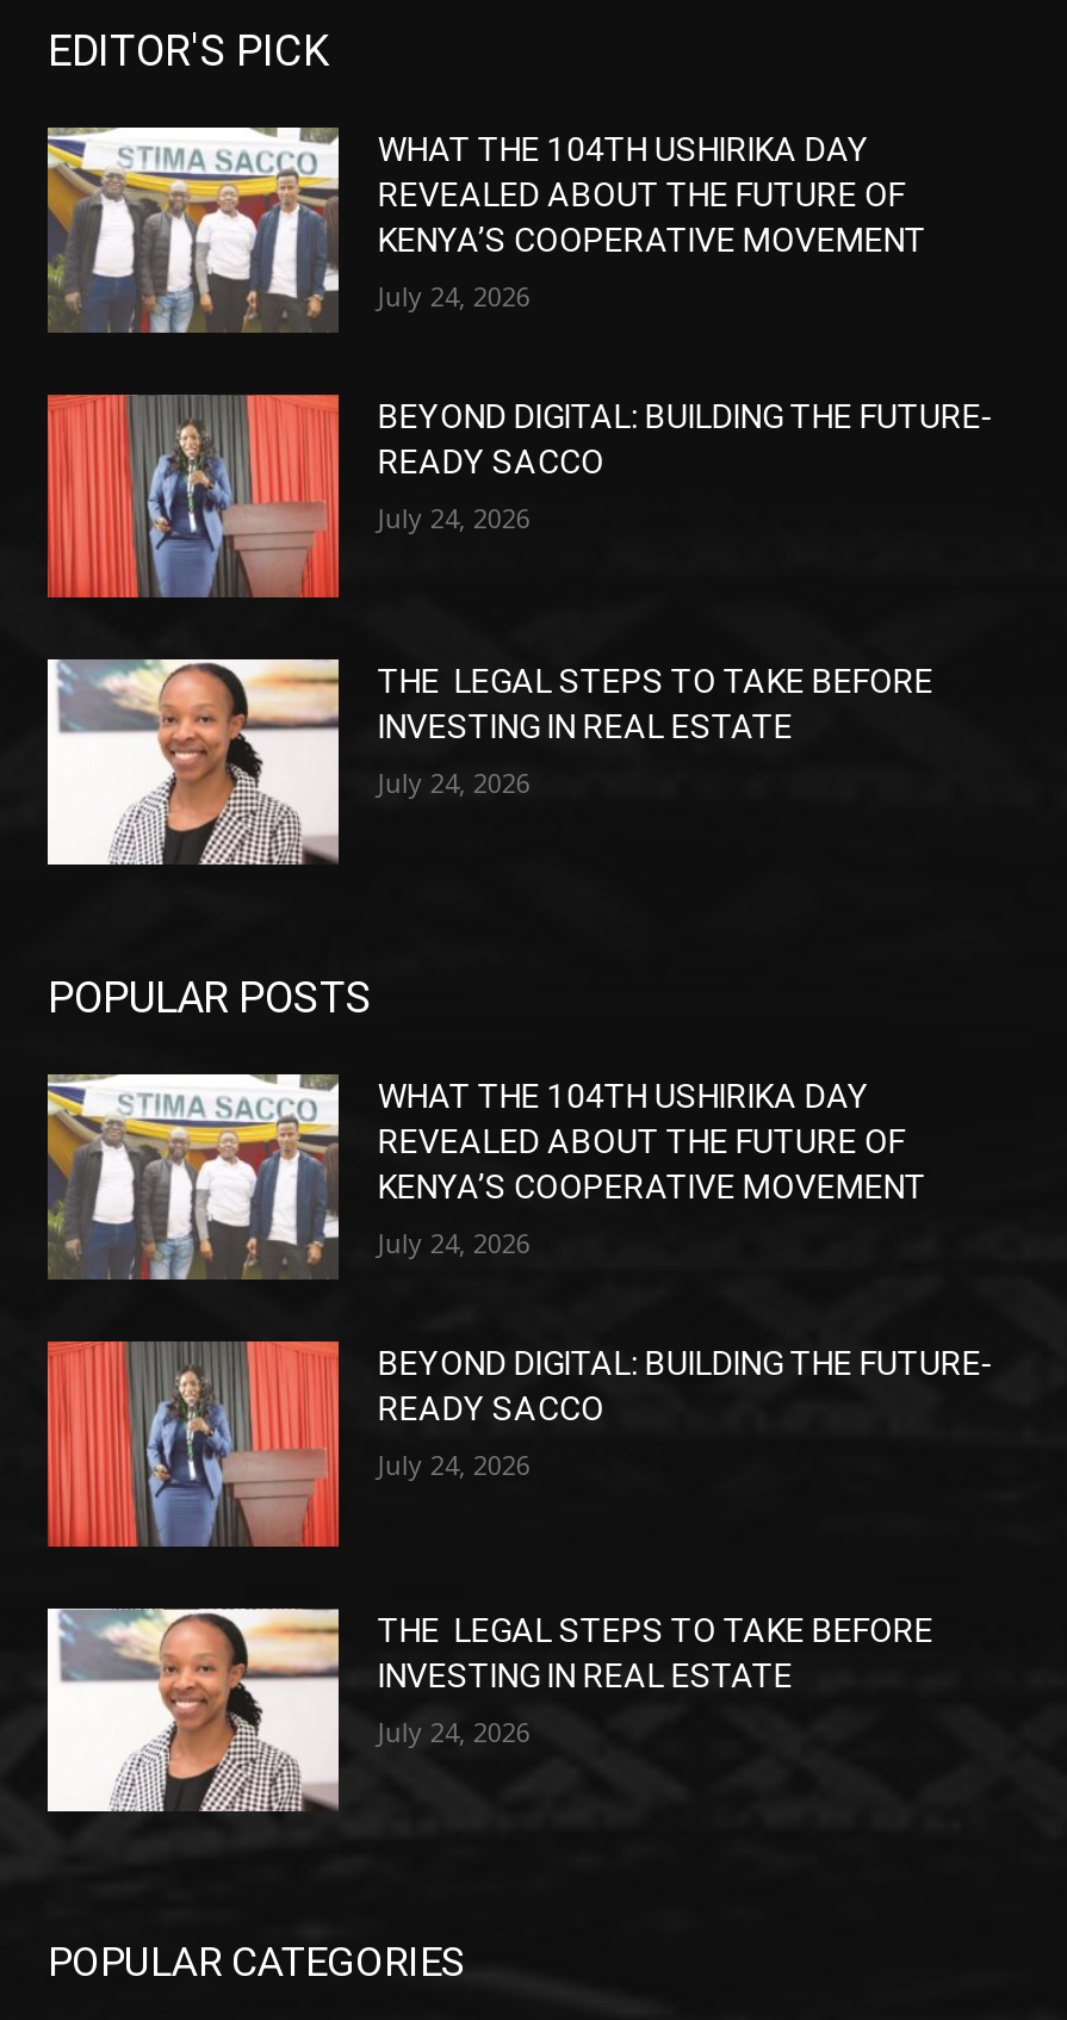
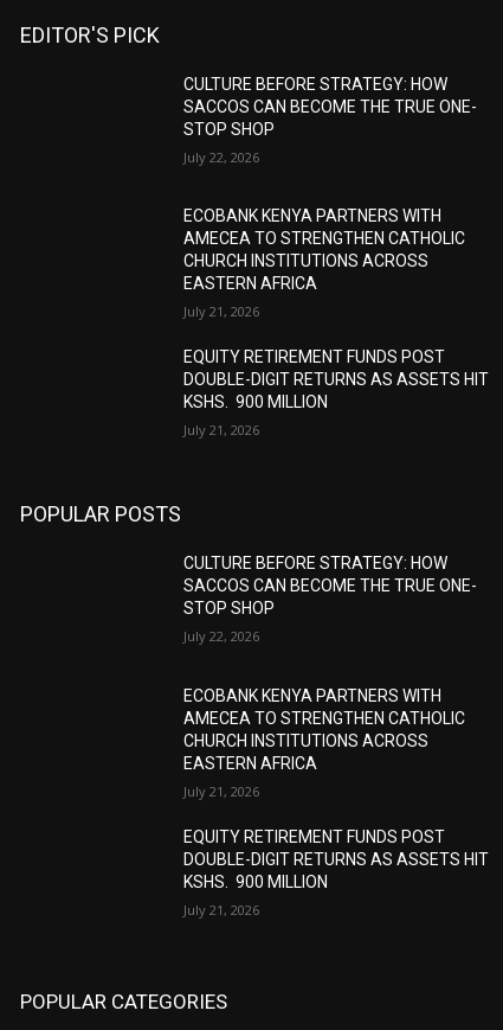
[45,124,341,336] [image] -> none
[378,131,926,259] WHAT THE 104TH USHIRIKA DAY | REVEALED ABOUT THE FUTURE OF | KENYA’S COOPERATIVE MOVEMENT -> [184,74,477,138] CULTURE BEFORE STRATEGY: HOW | SACCOS CAN BECOME THE TRUE ONE- | STOP SHOP
[378,279,530,314] July 24, 2026 -> [184,148,260,166] July 22, 2026
[45,391,341,601] [image] -> none
[378,397,993,481] BEYOND DIGITAL: BUILDING THE FUTURE- | READY SACCO -> [184,207,466,293] ECOBANK KENYA PARTNERS WITH | AMECEA TO STRENGTHEN CATHOLIC | CHURCH INSTITUTIONS ACROSS | EASTERN AFRICA
[378,500,530,535] July 24, 2026 -> [184,303,260,321] July 21, 2026
[45,656,341,868] [image] -> none
[378,663,940,747] THE LEGAL STEPS TO TAKE BEFORE | INVESTING IN REAL ESTATE -> [184,348,489,412] EQUITY RETIREMENT FUNDS POST | DOUBLE-DIGIT RETURNS AS ASSETS HIT | KSHS. 900 MILLION
[378,766,530,802] July 24, 2026 -> [184,421,260,439] July 21, 2026
[45,1071,341,1283] [image] -> none
[378,1077,926,1206] WHAT THE 104TH USHIRIKA DAY | REVEALED ABOUT THE FUTURE OF | KENYA’S COOPERATIVE MOVEMENT -> [184,554,477,618] CULTURE BEFORE STRATEGY: HOW | SACCOS CAN BECOME THE TRUE ONE- | STOP SHOP
[378,1225,530,1261] July 24, 2026 -> [184,627,260,645] July 22, 2026
[45,1338,341,1550] [image] -> none
[378,1344,993,1427] BEYOND DIGITAL: BUILDING THE FUTURE- | READY SACCO -> [184,686,466,773] ECOBANK KENYA PARTNERS WITH | AMECEA TO STRENGTHEN CATHOLIC | CHURCH INSTITUTIONS ACROSS | EASTERN AFRICA
[378,1446,530,1482] July 24, 2026 -> [184,782,260,800] July 21, 2026
[43,1605,341,1815] [image] -> none
[378,1610,940,1694] THE LEGAL STEPS TO TAKE BEFORE | INVESTING IN REAL ESTATE -> [184,827,489,891] EQUITY RETIREMENT FUNDS POST | DOUBLE-DIGIT RETURNS AS ASSETS HIT | KSHS. 900 MILLION
[378,1713,530,1749] July 24, 2026 -> [184,901,260,918] July 21, 2026

